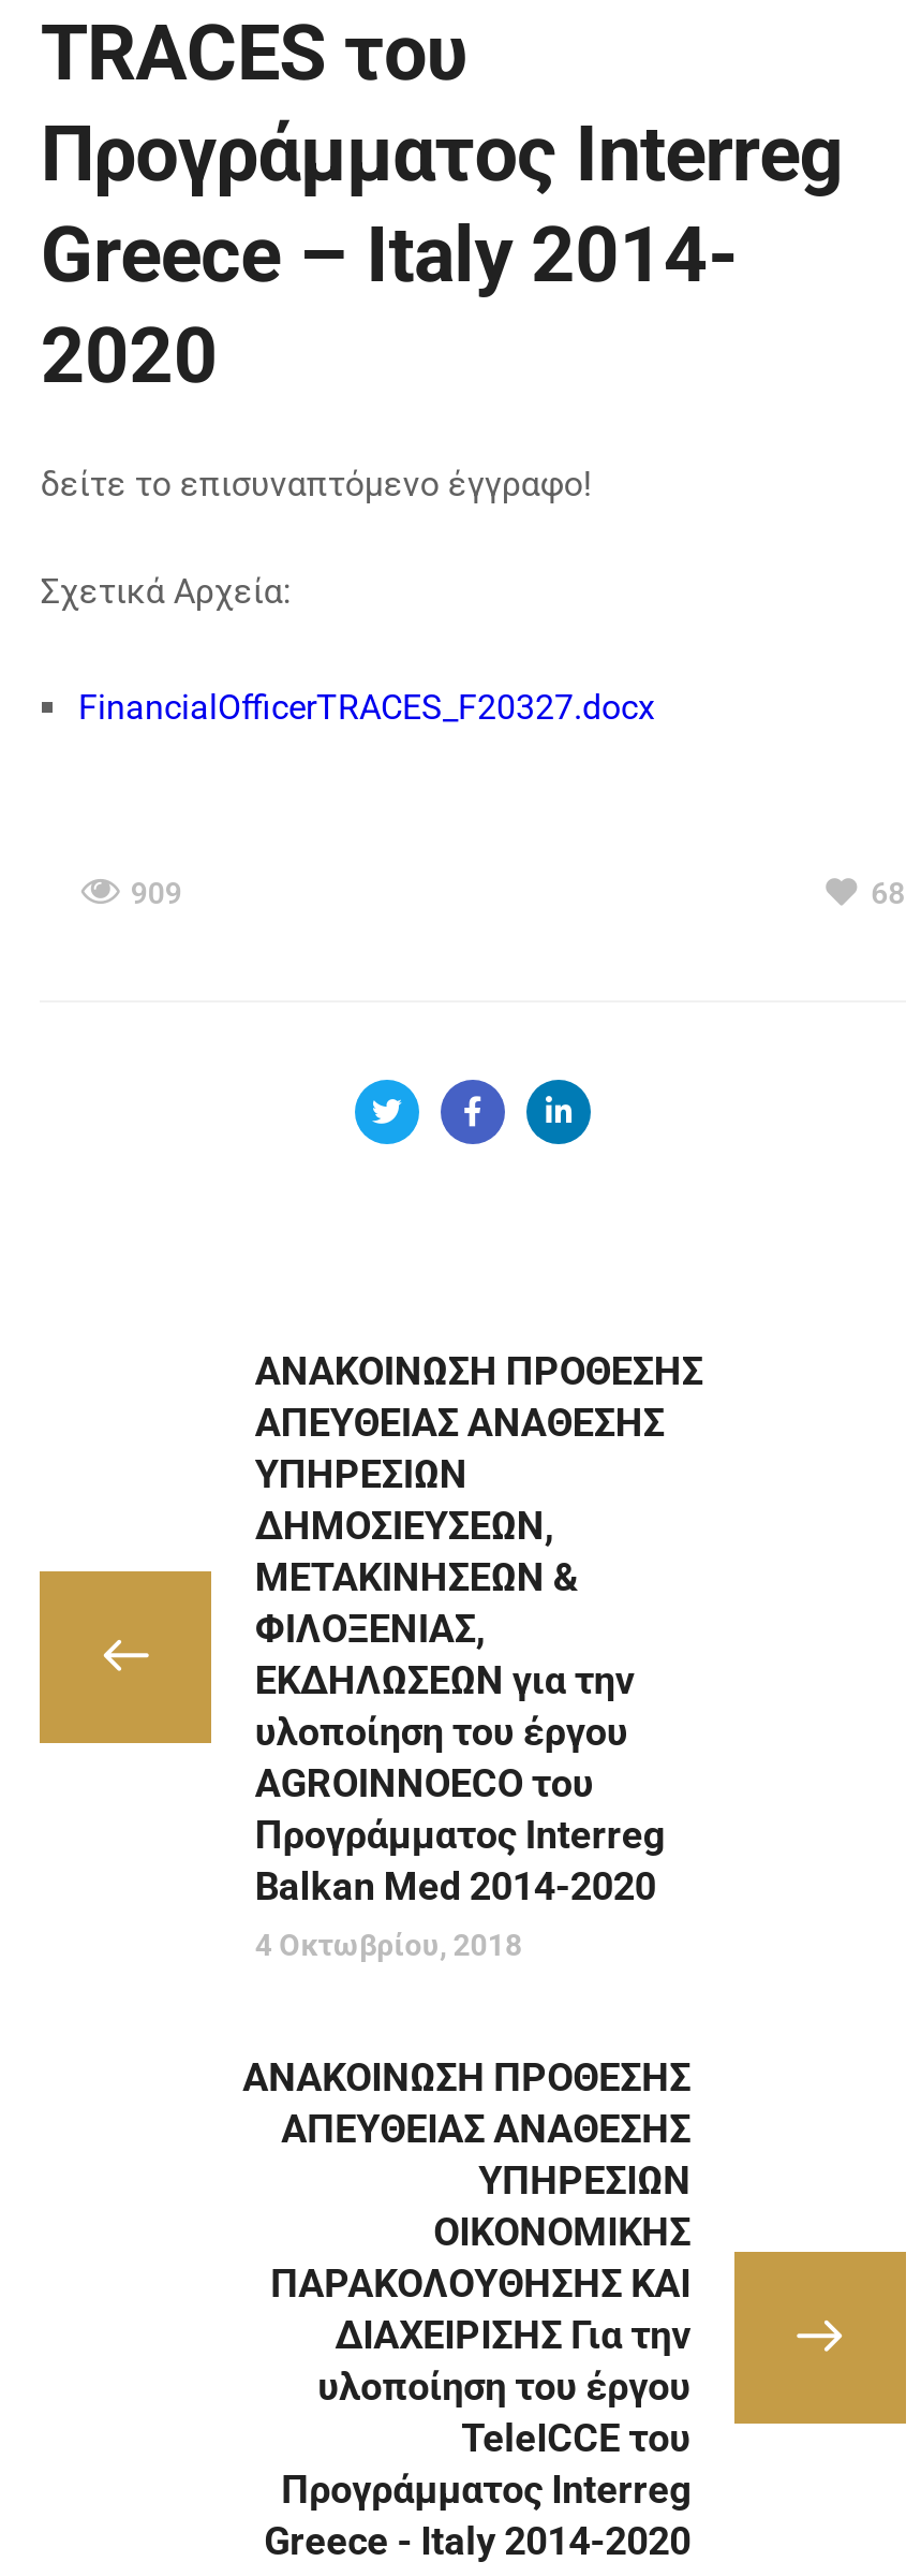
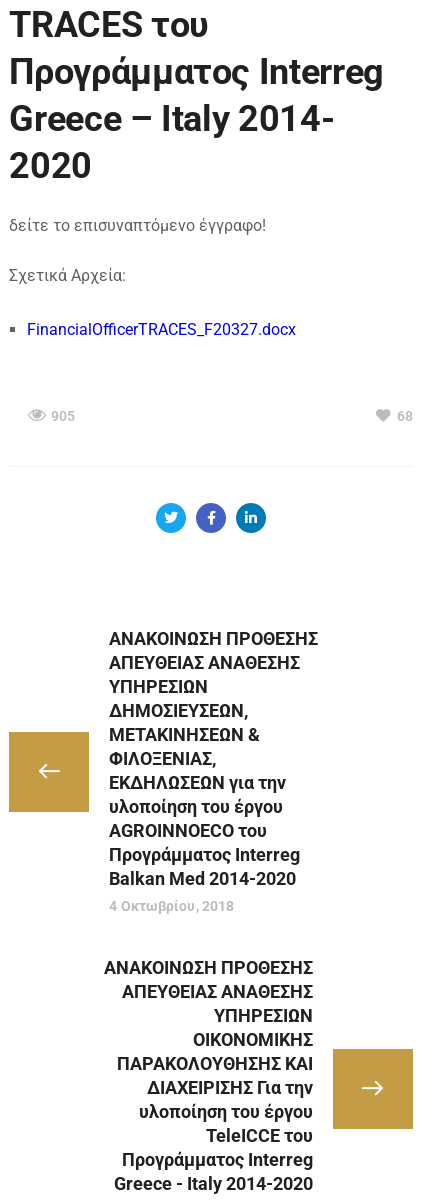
[131,875,182,910] 909 -> [51,408,75,424] 905

